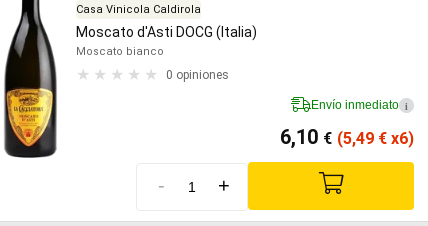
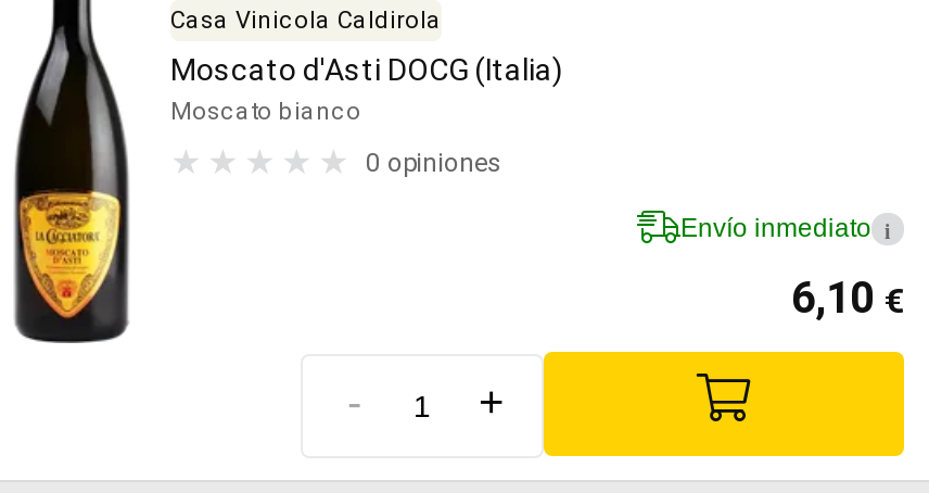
[280,125,414,149] 6,10 € (5,49 €x6) -> [791,271,904,324] 6,10 €

